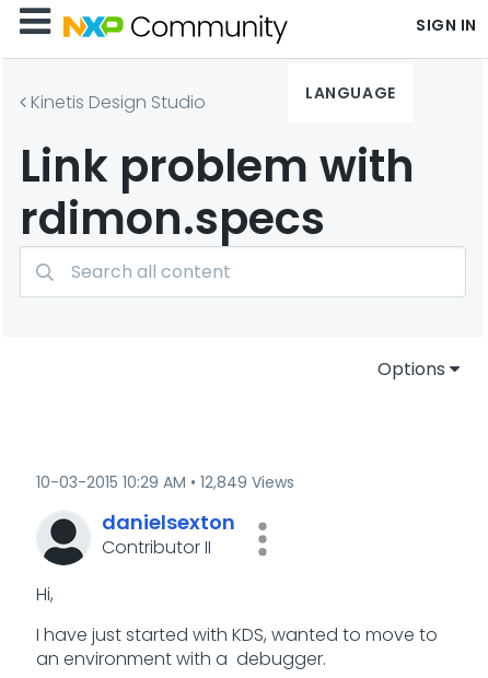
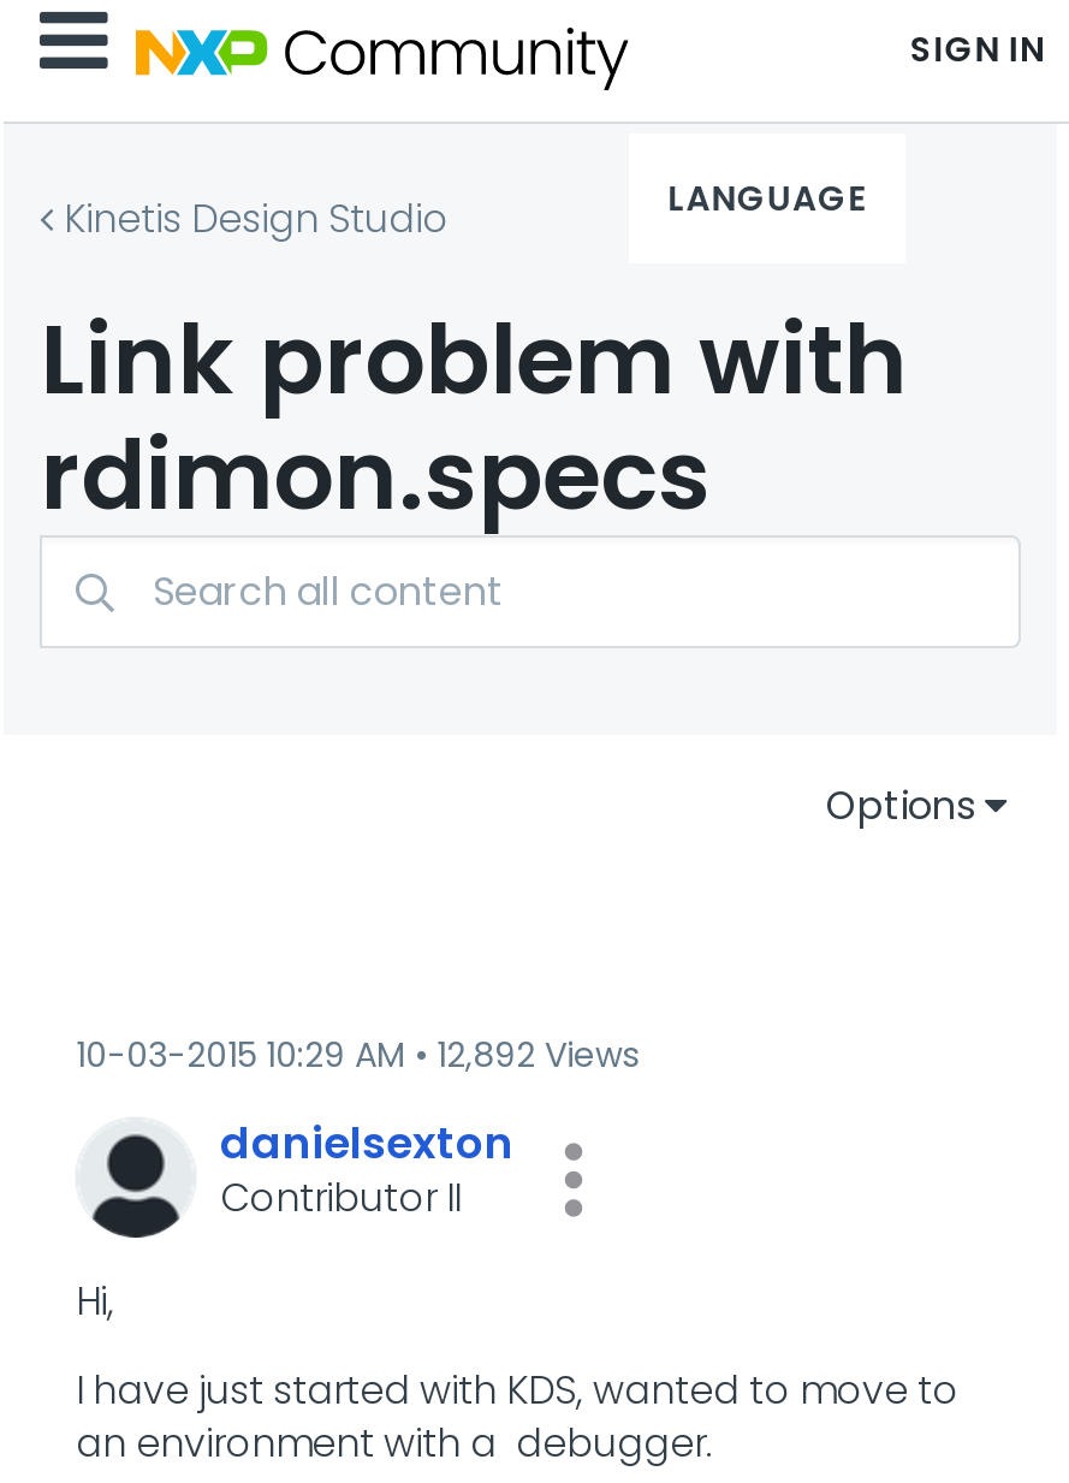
[36,471,294,493] 10-03-2015 10:29 AM 12,849 Views -> [76,1031,639,1079] 10-03-2015 10:29 AM 12,892 Views

